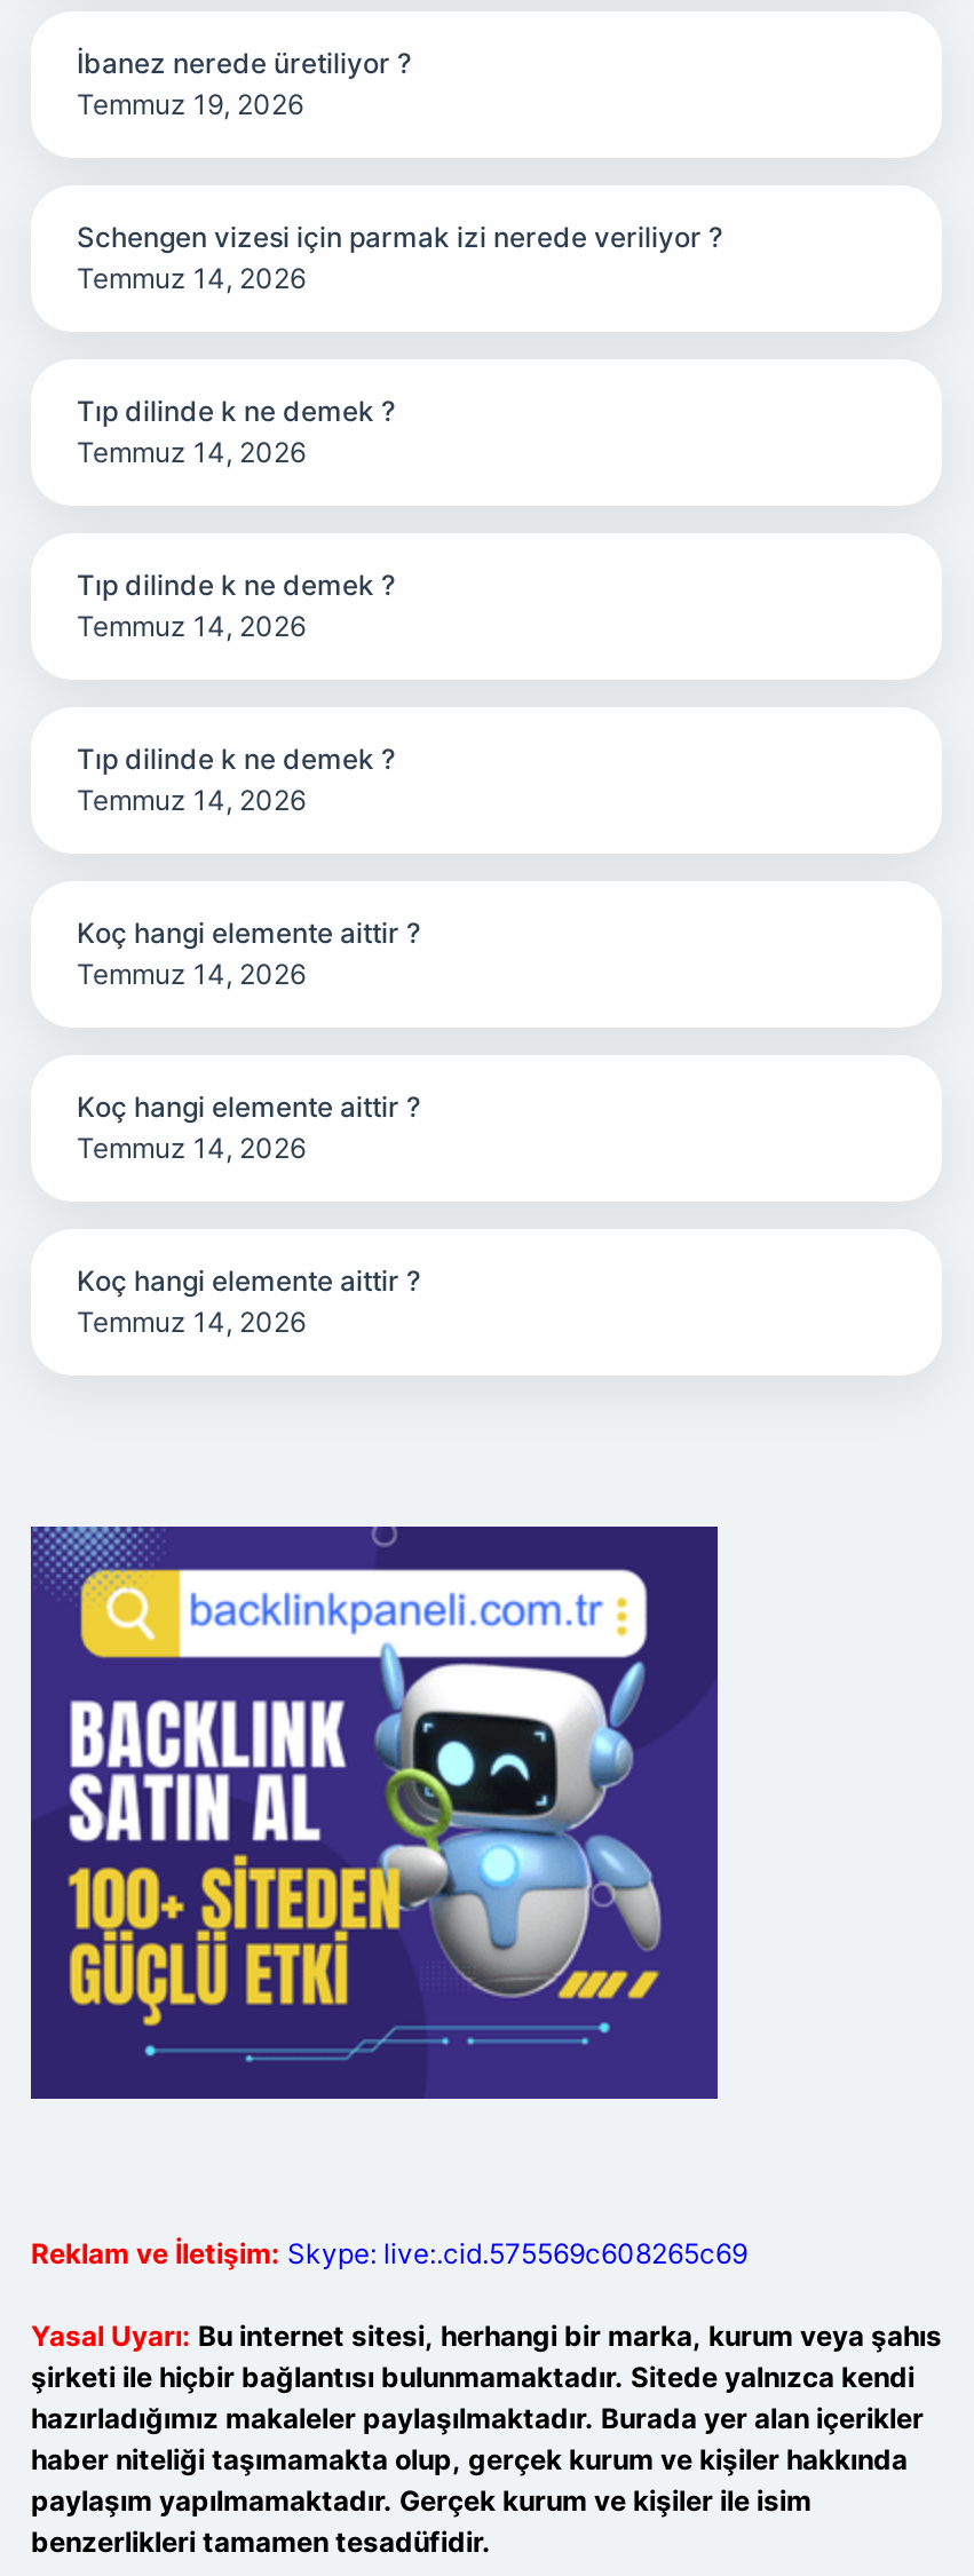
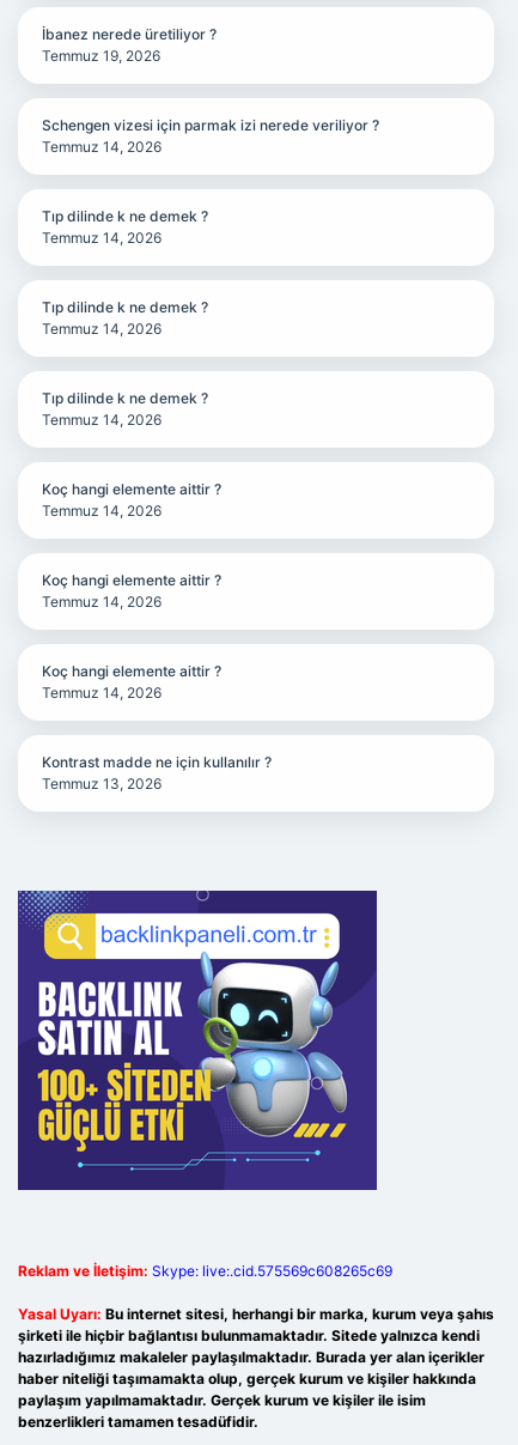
none -> [42,753,272,793] Kontrast madde ne için kullanılır ? | Temmuz 13, 2026

